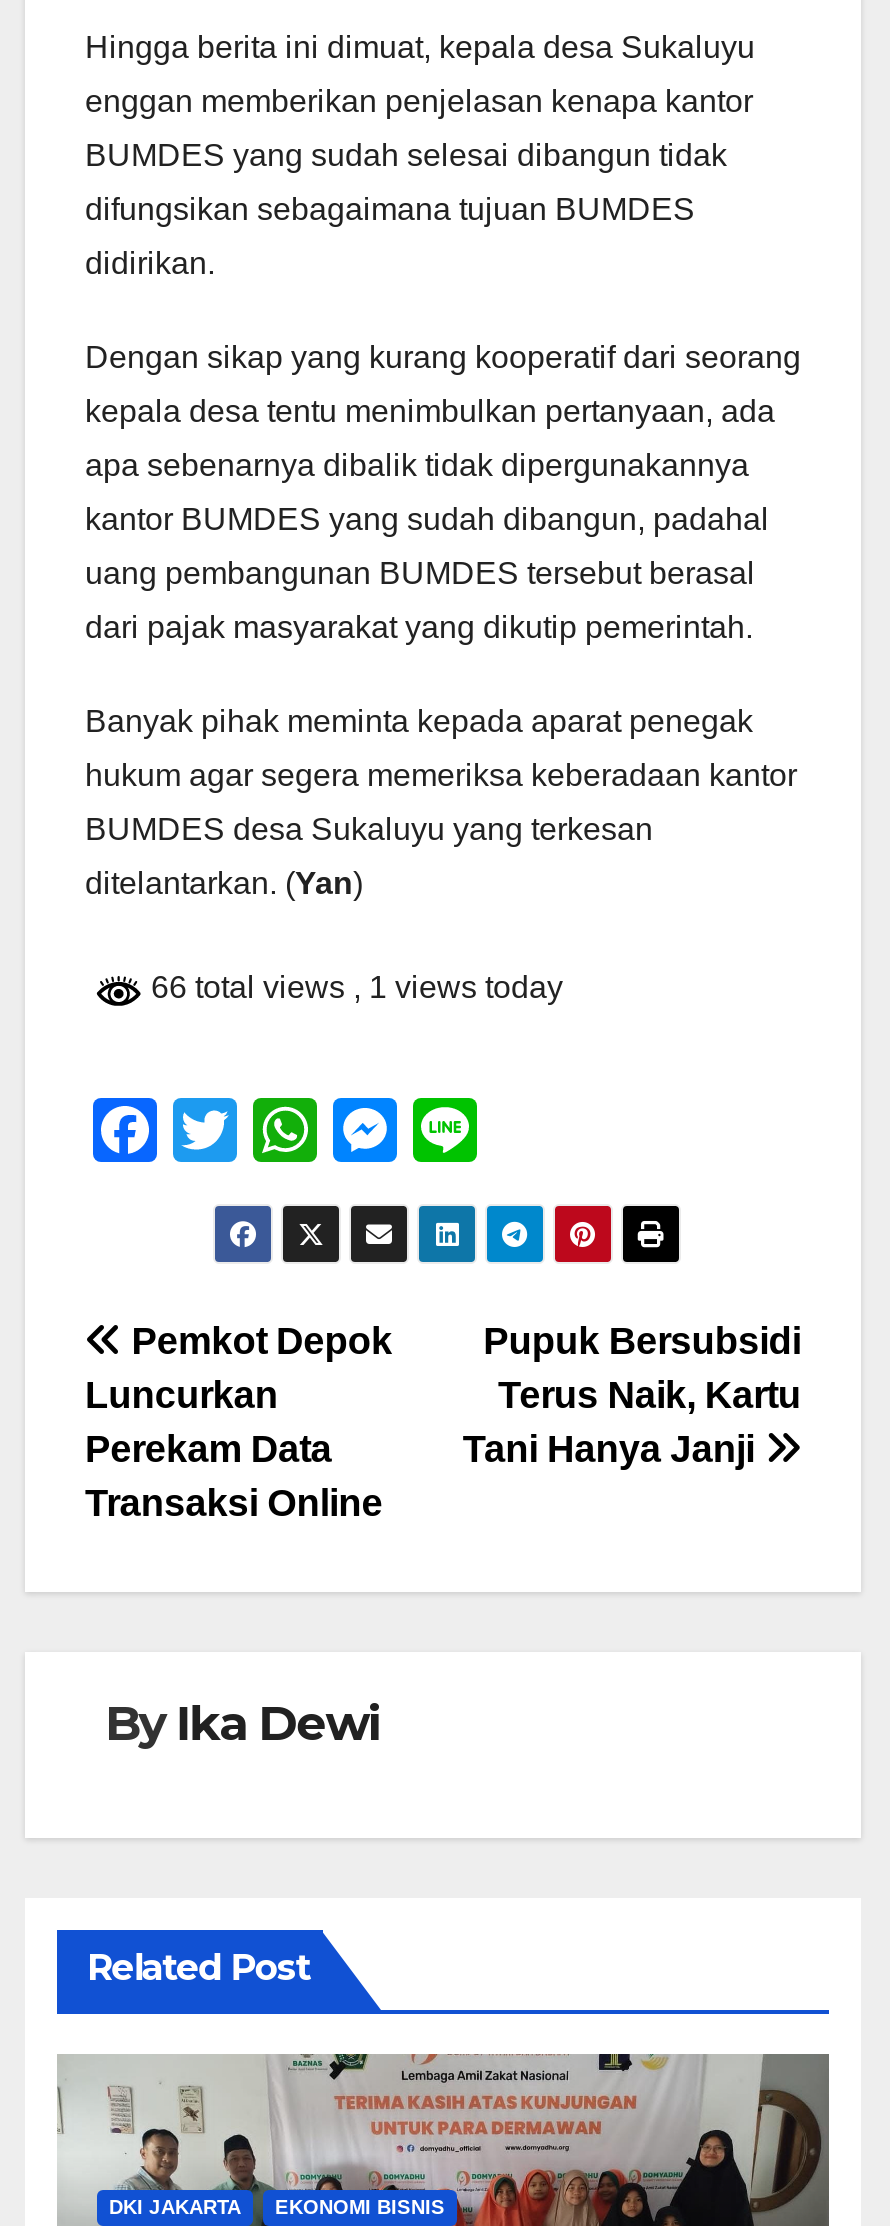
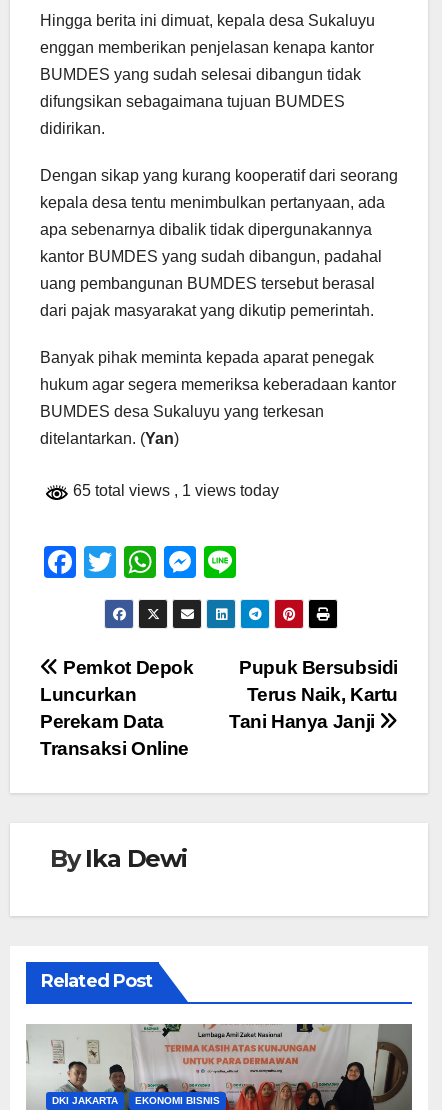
[143,970,563,1004] 66 total views, 1 views today -> [69,482,279,499] 65 total views, 1 views today

